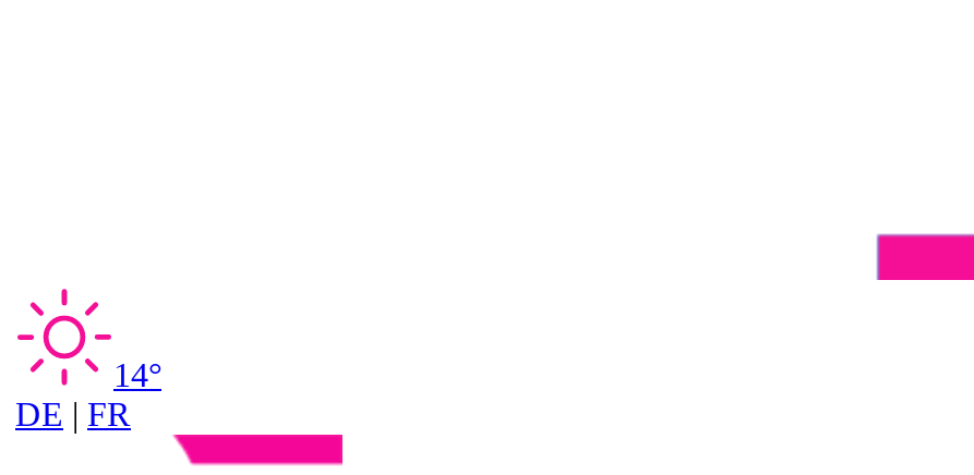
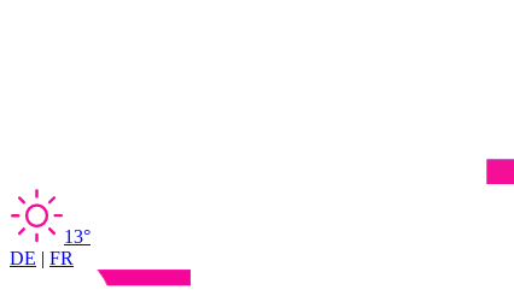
[113,356,161,393] 14° -> [64,226,90,247] 13°

